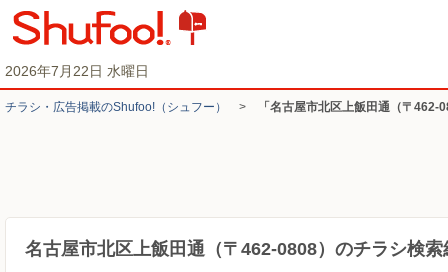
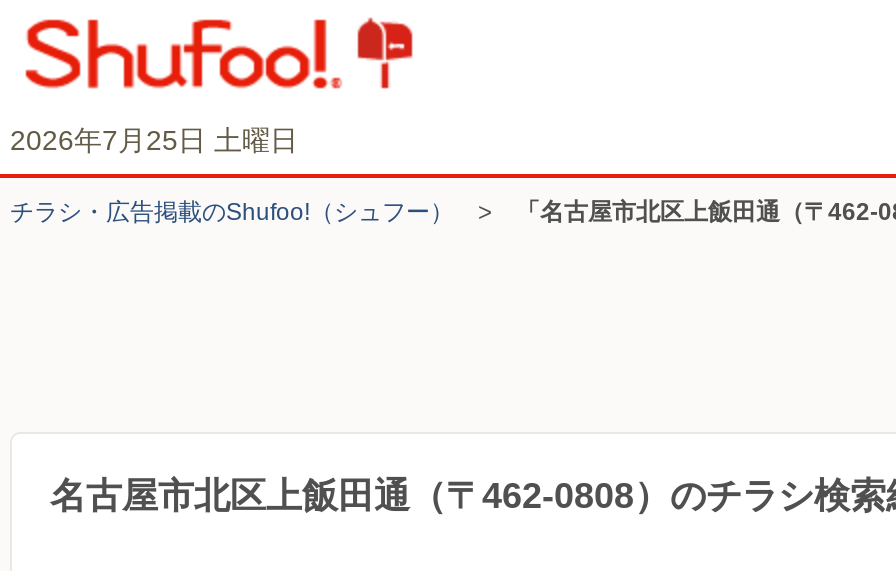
[5,63,149,79] 2026年7月22日 水曜日 -> [10,124,298,156] 2026年7月25日 土曜日

